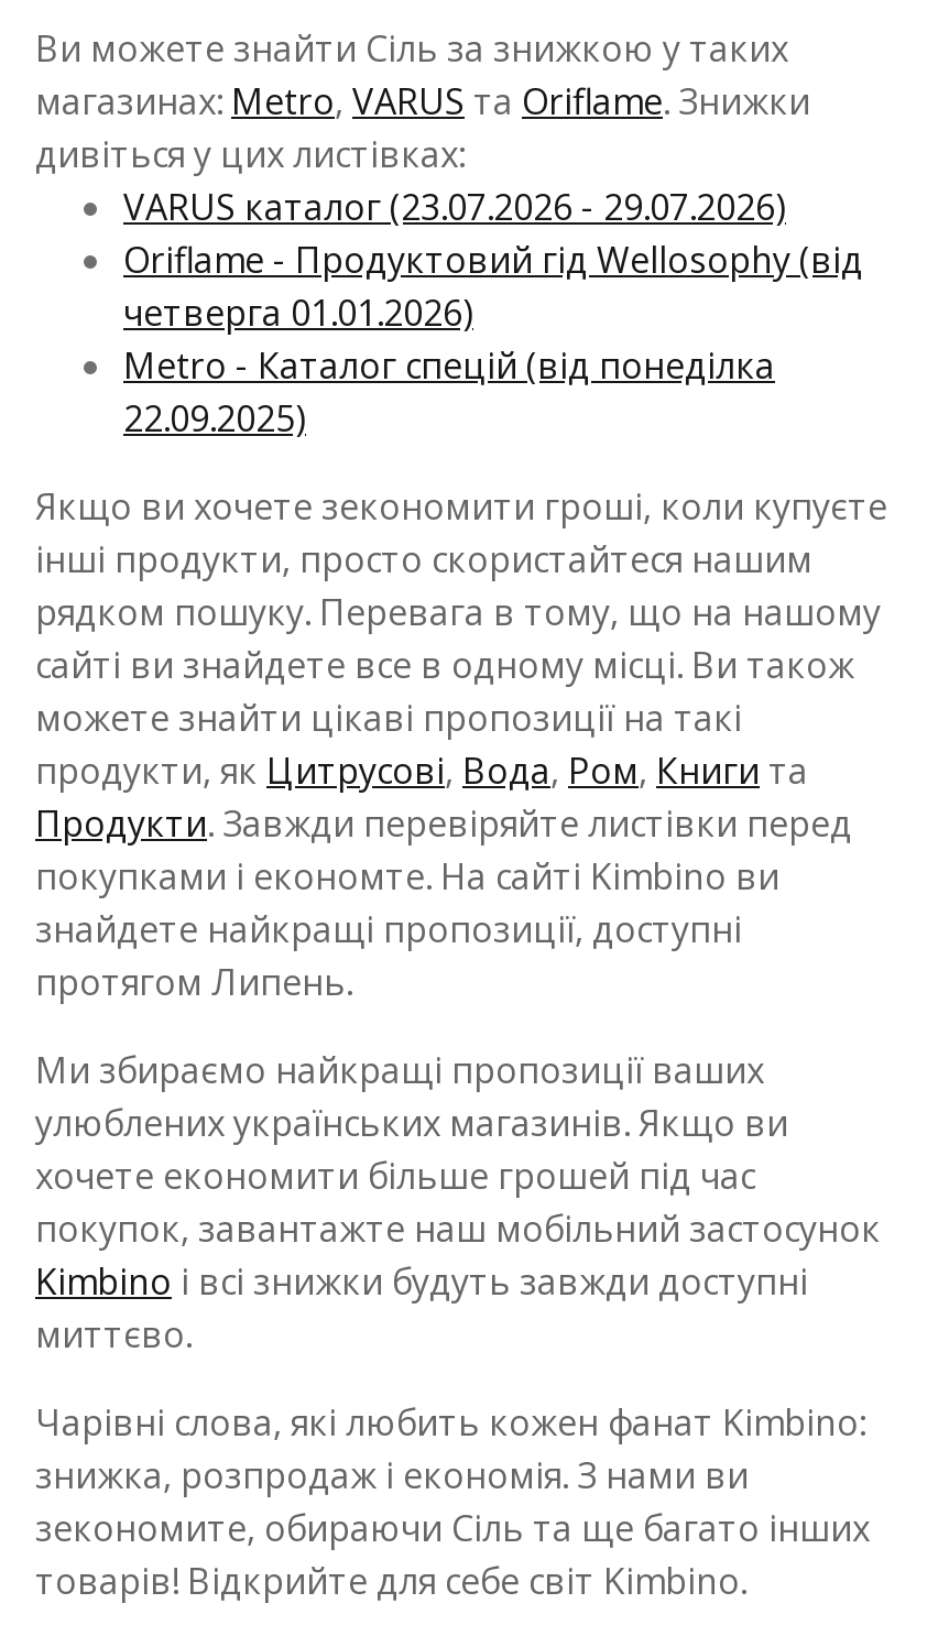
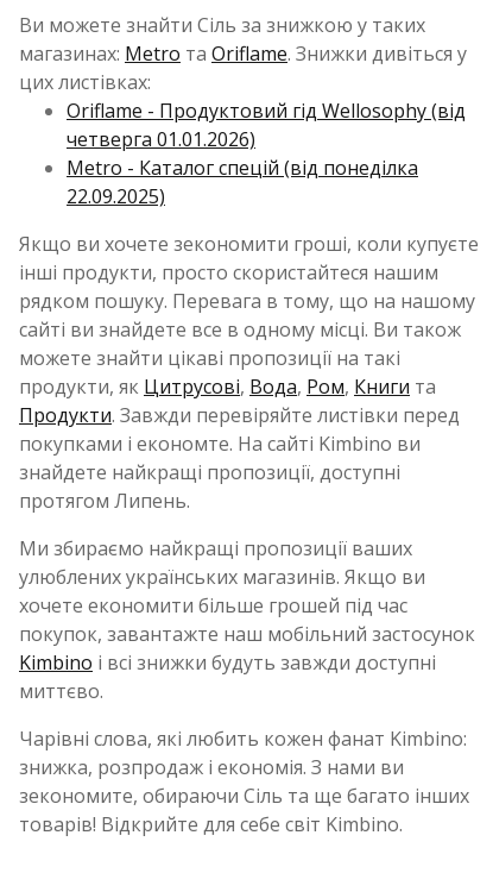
[35,77,810,231] магазинах: Metro, VARUS та Oriflame. Знижки | дивіться у цих листівках: | VARUS каталог (23.07.2026 - 29.07.2026) -> [19,40,467,95] магазинах: Metro та Oriflame. Знижки дивіться у | цих листівках:

